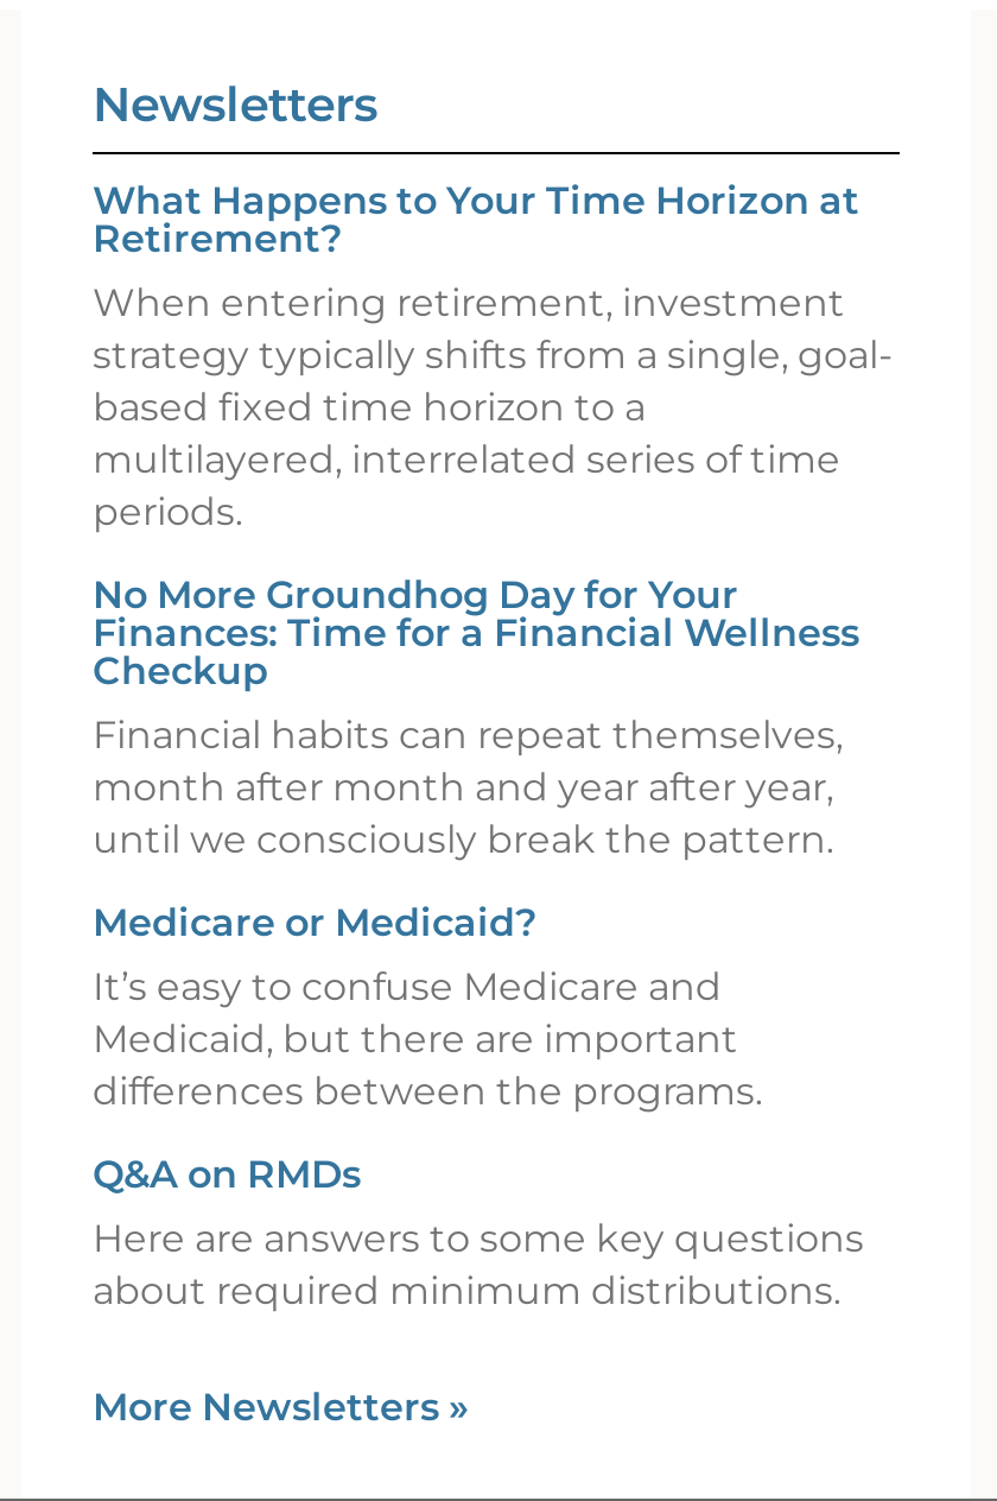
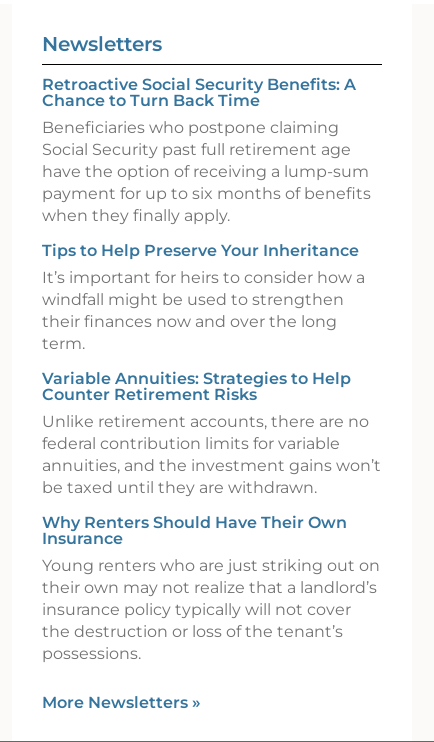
[93,179,893,535] What Happens to Your Time Horizon at | Retirement? | When entering retirement, investment | strategy typically shifts from a single, goal- | based fixed time horizon to a | multilayered, interrelated series of time | periods. -> [42,75,371,225] Retroactive Social Security Benefits: A | Chance to Turn Back Time | Beneficiaries who postpone claiming | Social Security past full retirement age | have the option of receiving a lump-sum | payment for up to six months of benefits | when they finally apply.
[93,573,859,863] No More Groundhog Day for Your | Finances: Time for a Financial Wellness | Checkup | Financial habits can repeat themselves, | month after month and year after year, | until we consciously break the pattern. -> [42,241,365,353] Tips to Help Preserve Your Inheritance | It’s important for heirs to consider how a | windfall might be used to strengthen | their finances now and over the long | term.
[93,901,762,1115] Medicare or Medicaid? | It’s easy to confuse Medicare and | Medicaid, but there are important | differences between the programs. -> [42,369,381,497] Variable Annuities: Strategies to Help | Counter Retirement Risks | Unlike retirement accounts, there are no | federal contribution limits for variable | annuities, and the investment gains won’t | be taxed until they are withdrawn.
[93,1153,864,1314] Q&A on RMDs | Here are answers to some key questions | about required minimum distributions. -> [42,513,380,663] Why Renters Should Have Their Own | Insurance | Young renters who are just striking out on | their own may not realize that a landlord’s | insurance policy typically will not cover | the destruction or loss of the tenant’s | possessions.

